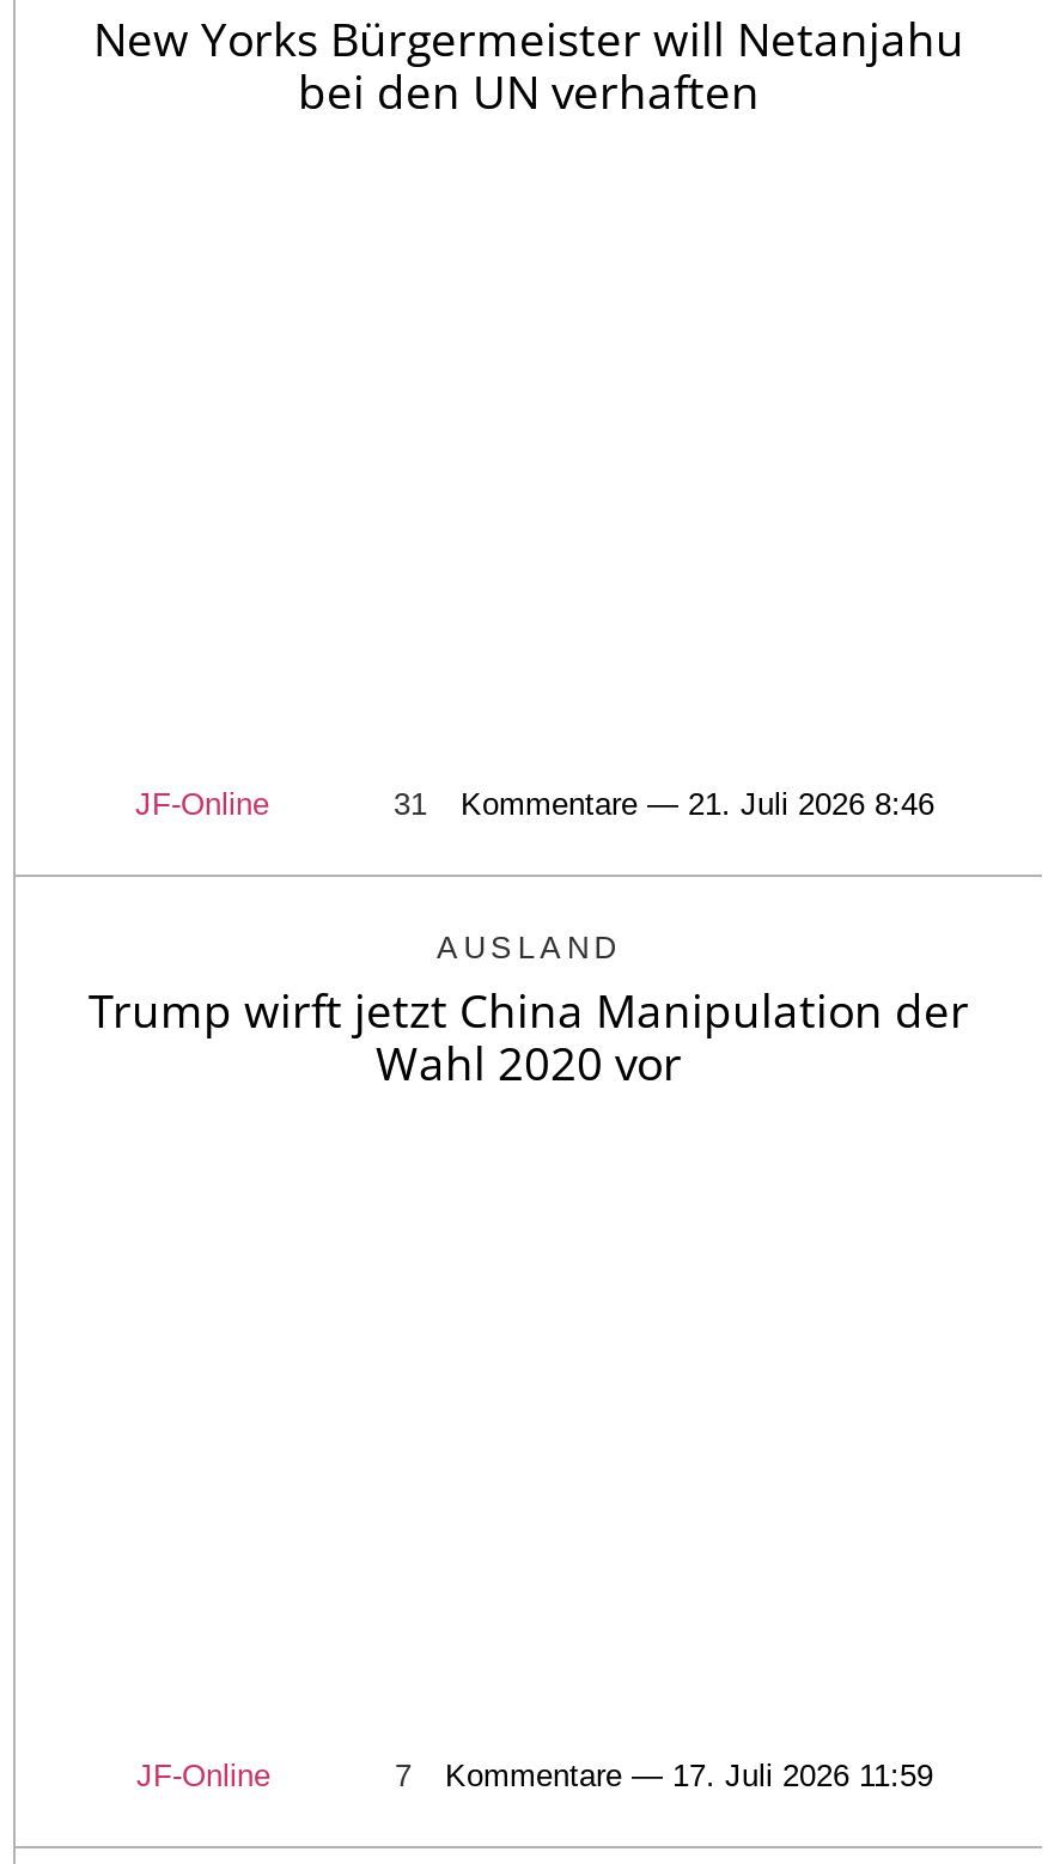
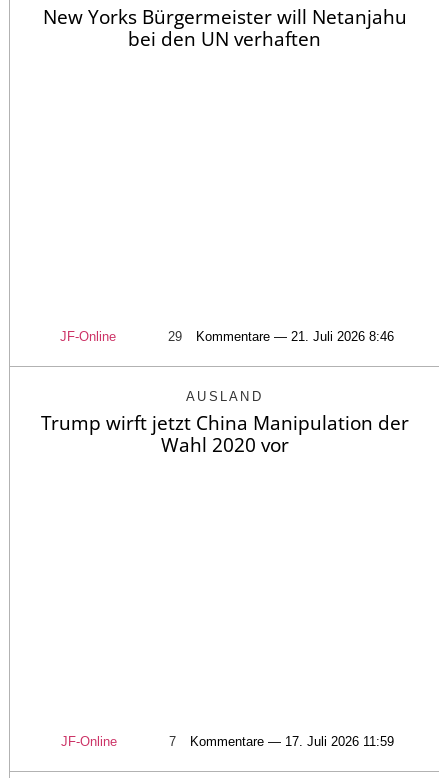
[384,787,934,823] 31 Kommentare — 21. Juli 2026 8:46 -> [164,329,394,344] 29 Kommentare — 21. Juli 2026 8:46

